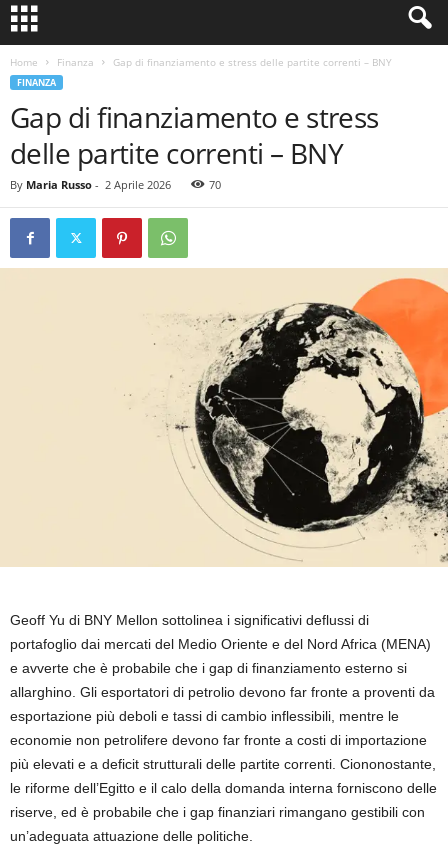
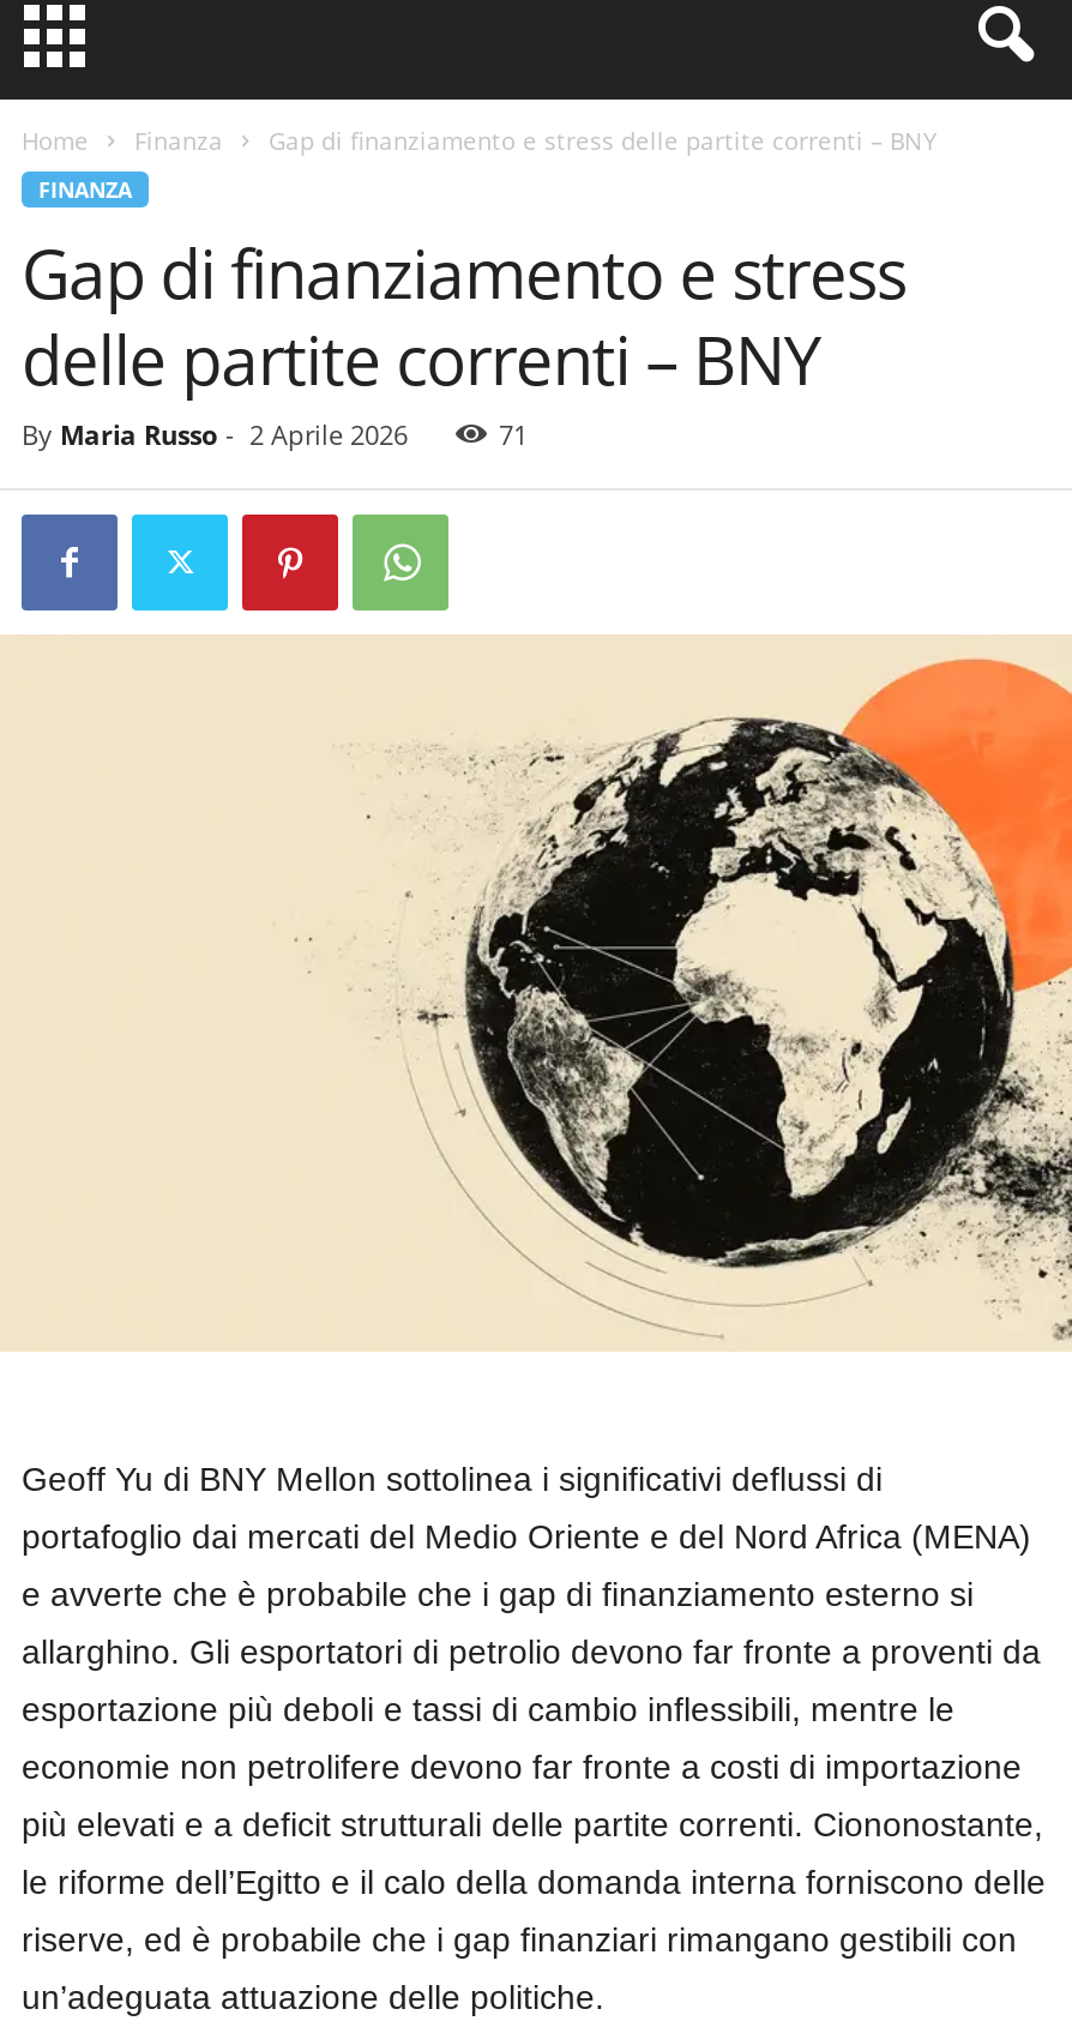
[209,177,221,192] 70 -> [499,416,528,452] 71

